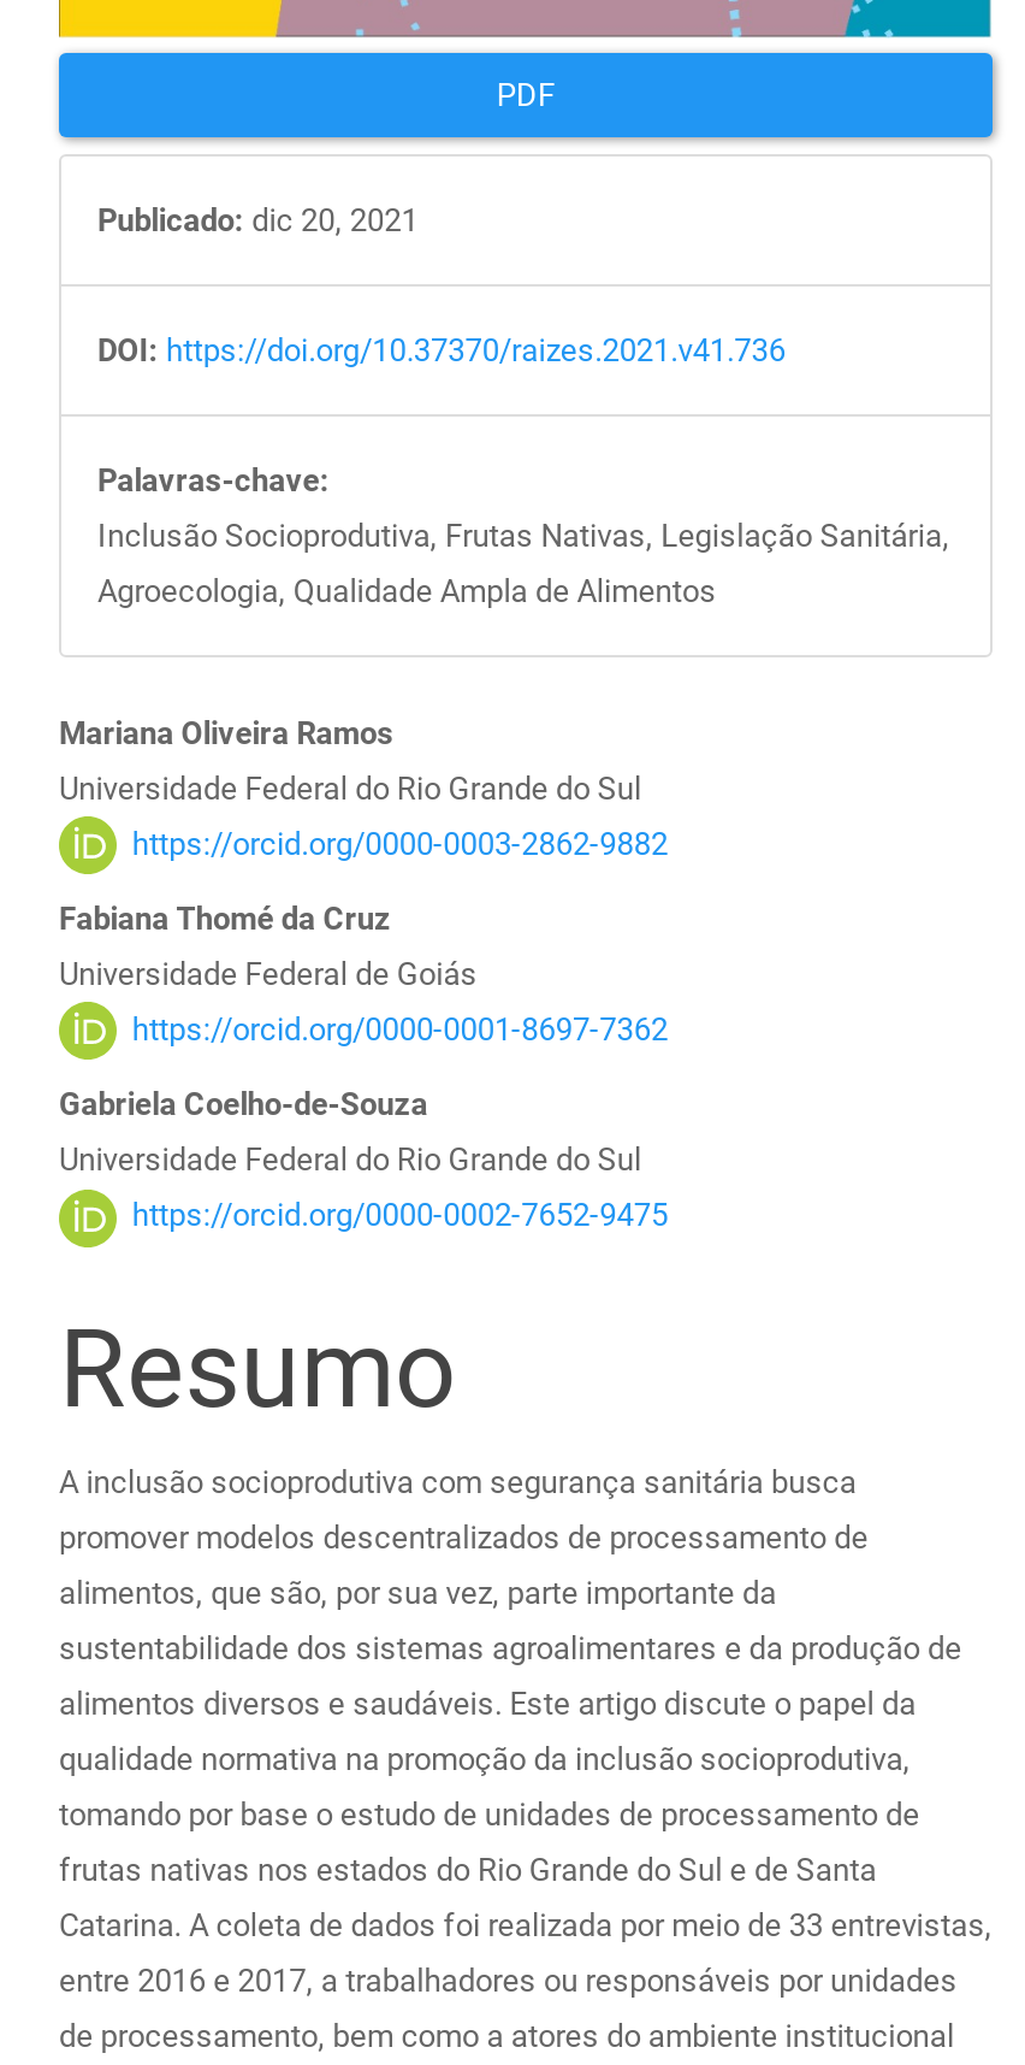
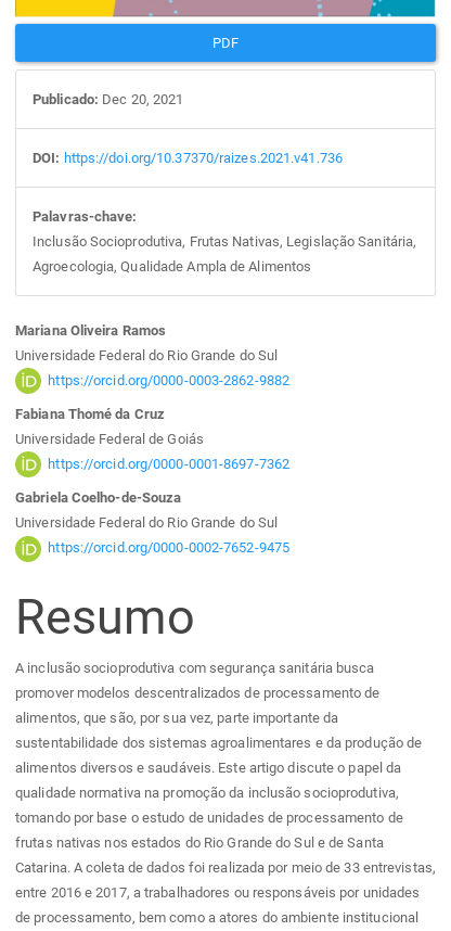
[97,202,418,238] Publicado: dic 20, 2021 -> [33,91,184,107] Publicado: Dec 20, 2021

